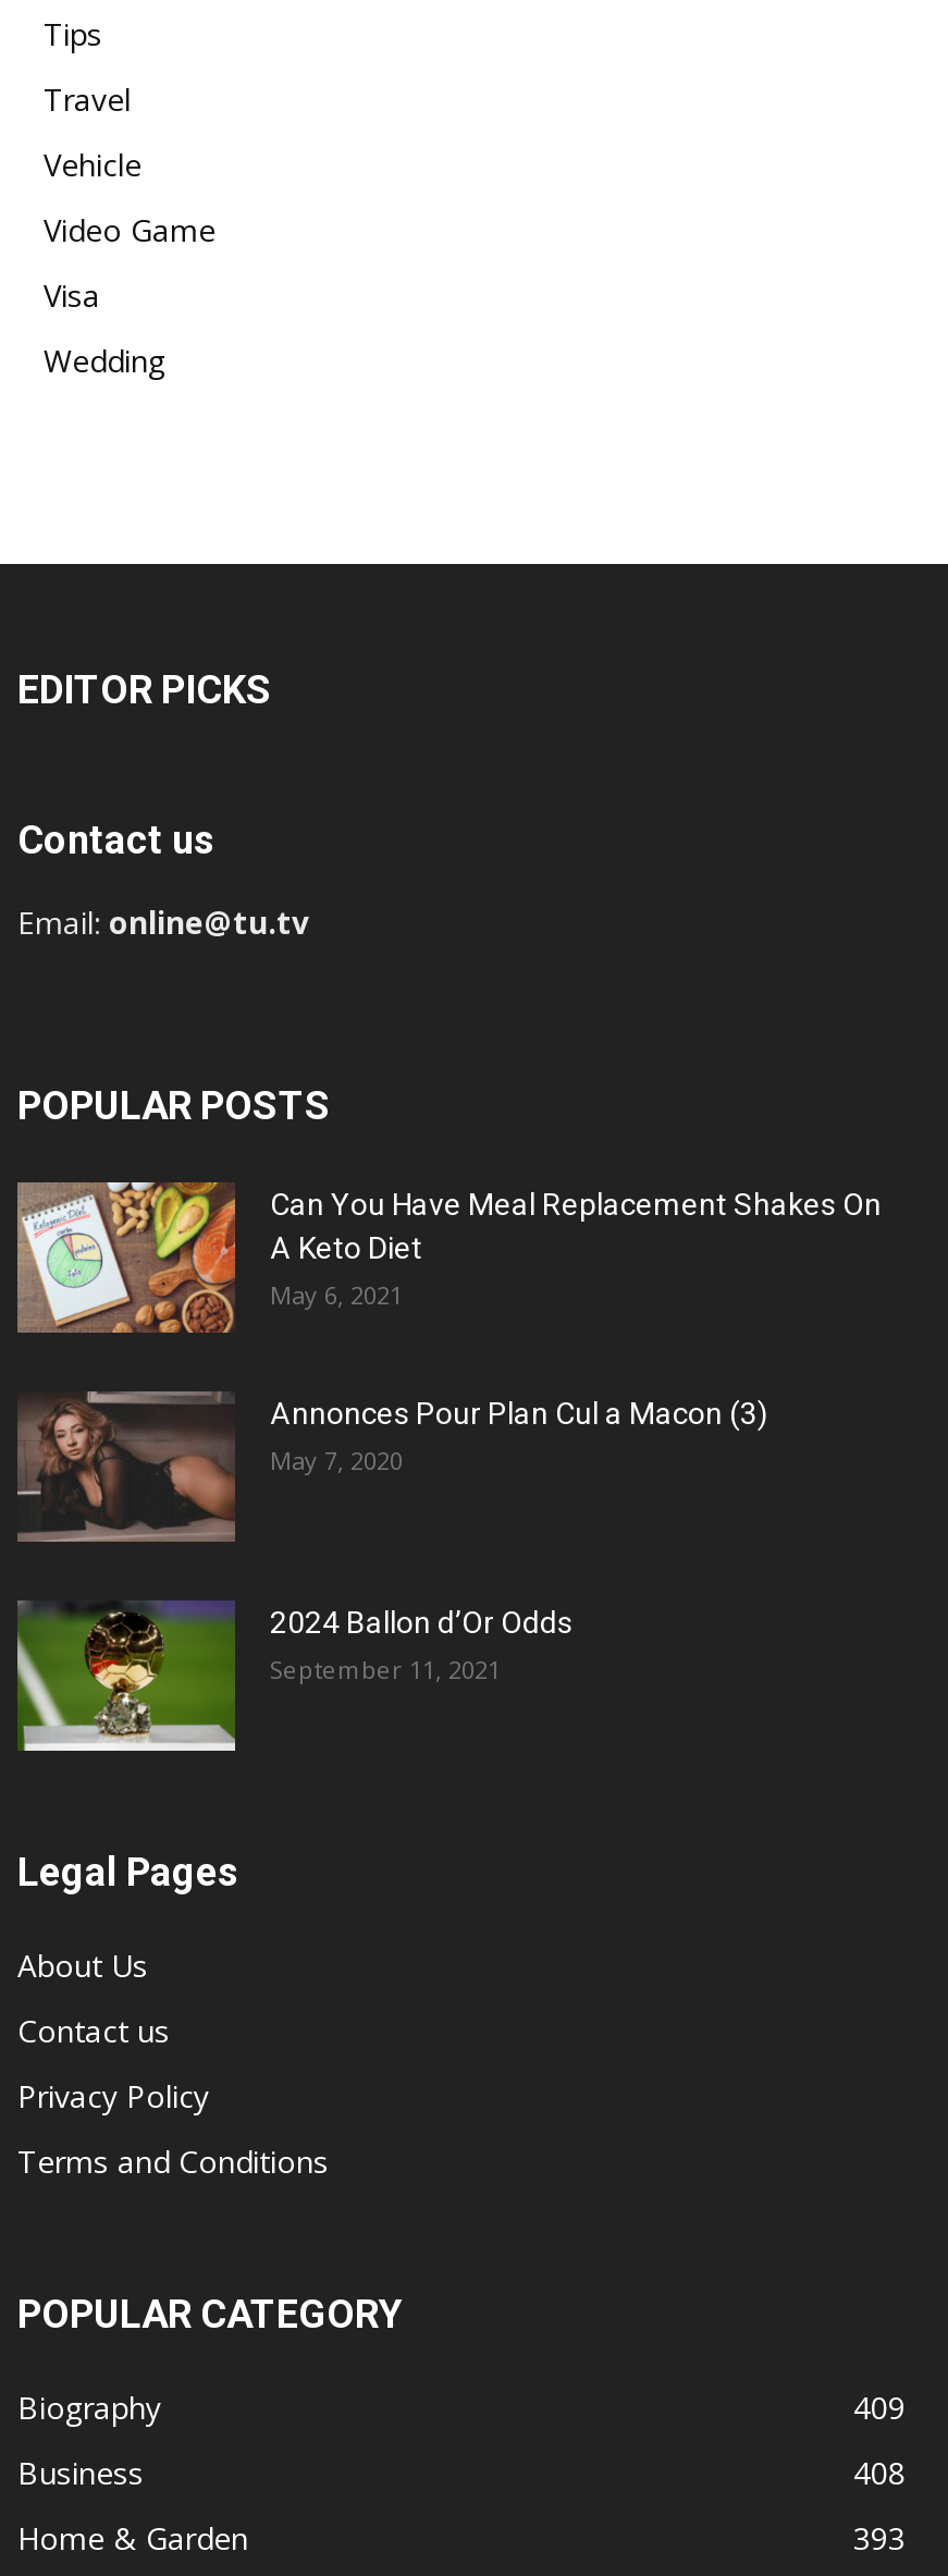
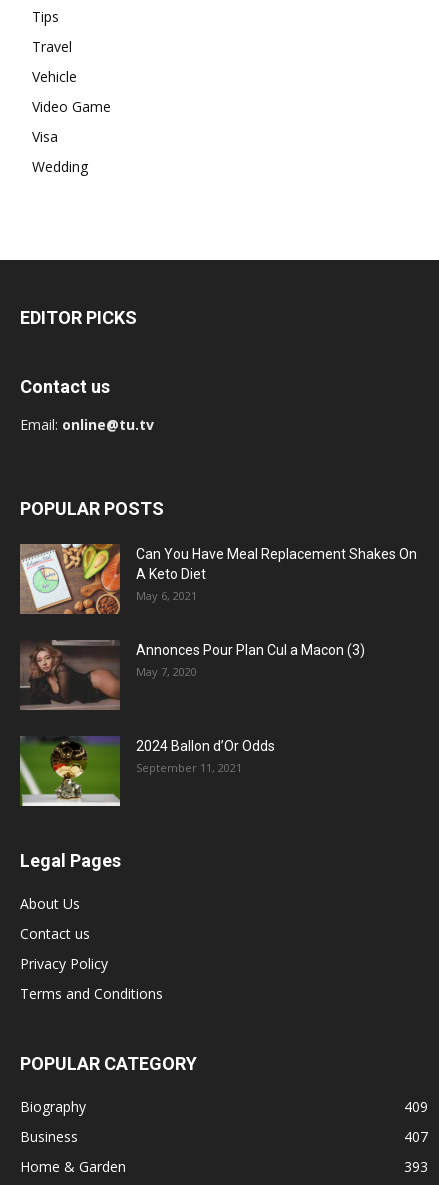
[853,2453,906,2494] 408 -> [404,1127,428,1146] 407

